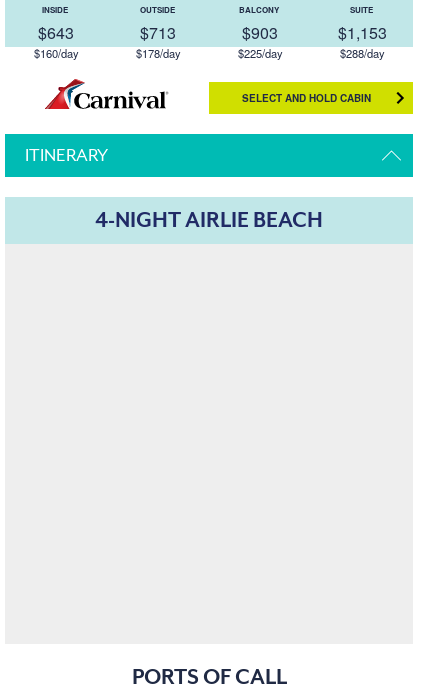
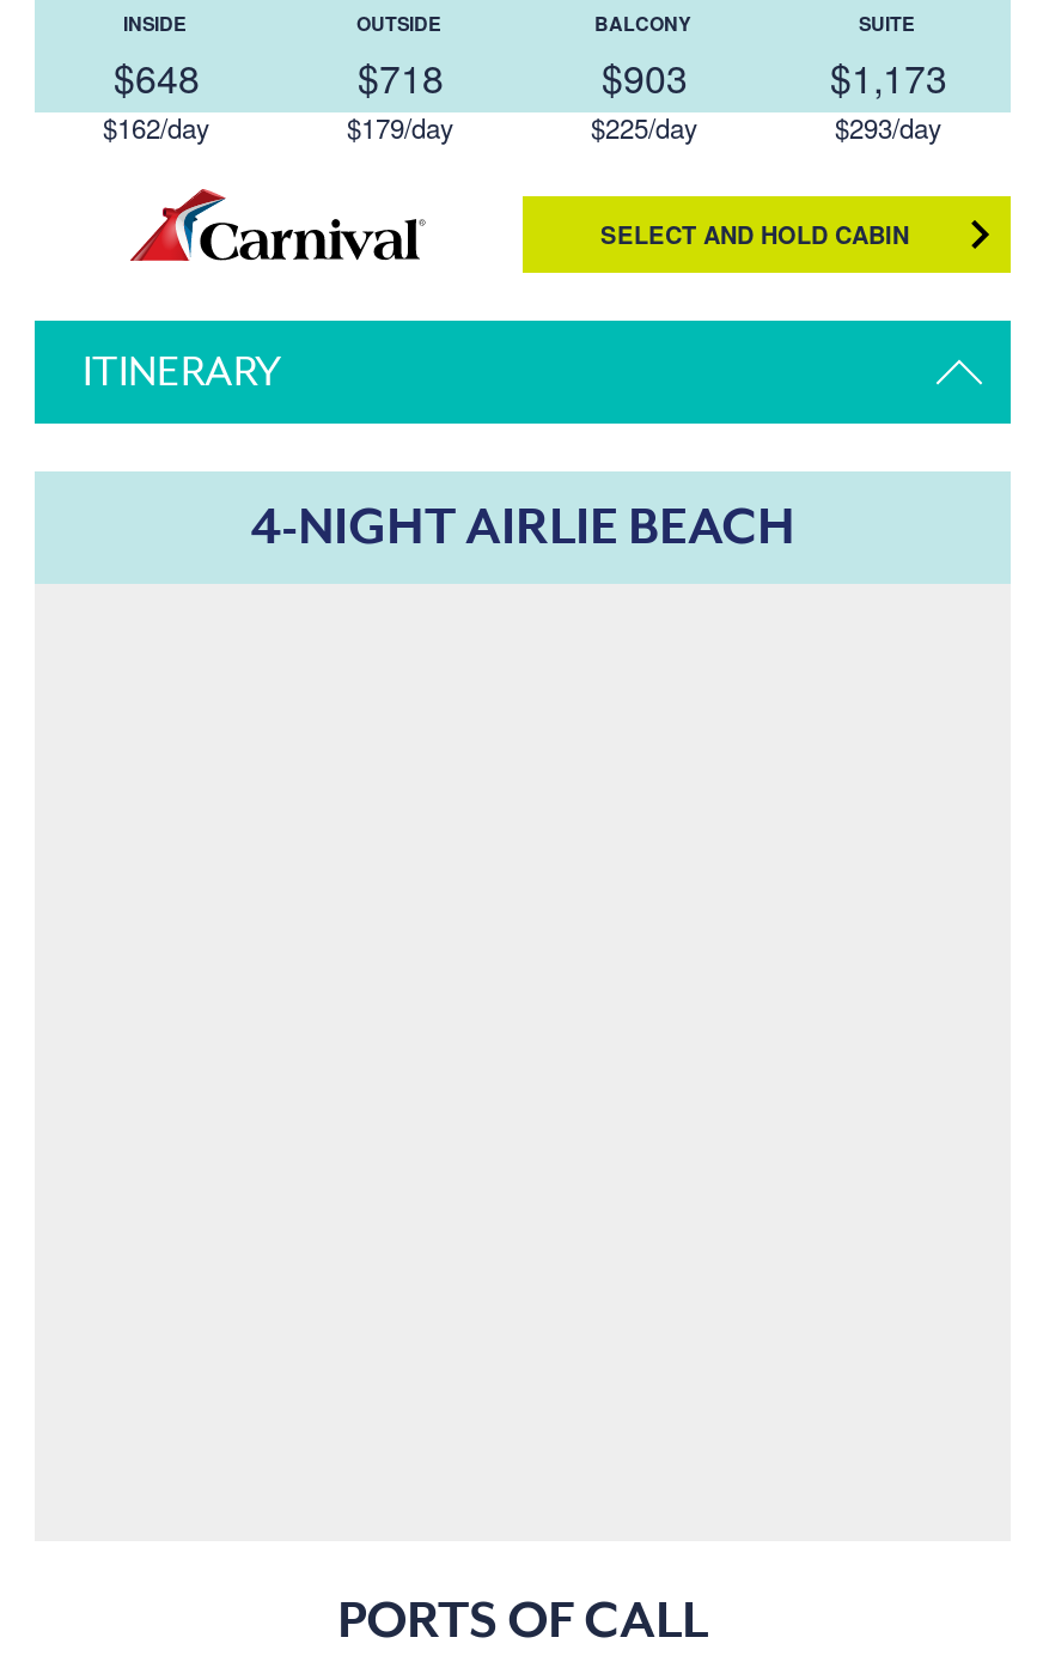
[33,21,78,61] $643 | $160/day -> [103,50,211,145] $648 | $162/day
[135,21,180,61] $713 | $178/day -> [347,50,455,145] $718 | $179/day
[337,21,386,61] $1,153 | $288/day -> [830,50,947,145] $1,173 | $293/day

